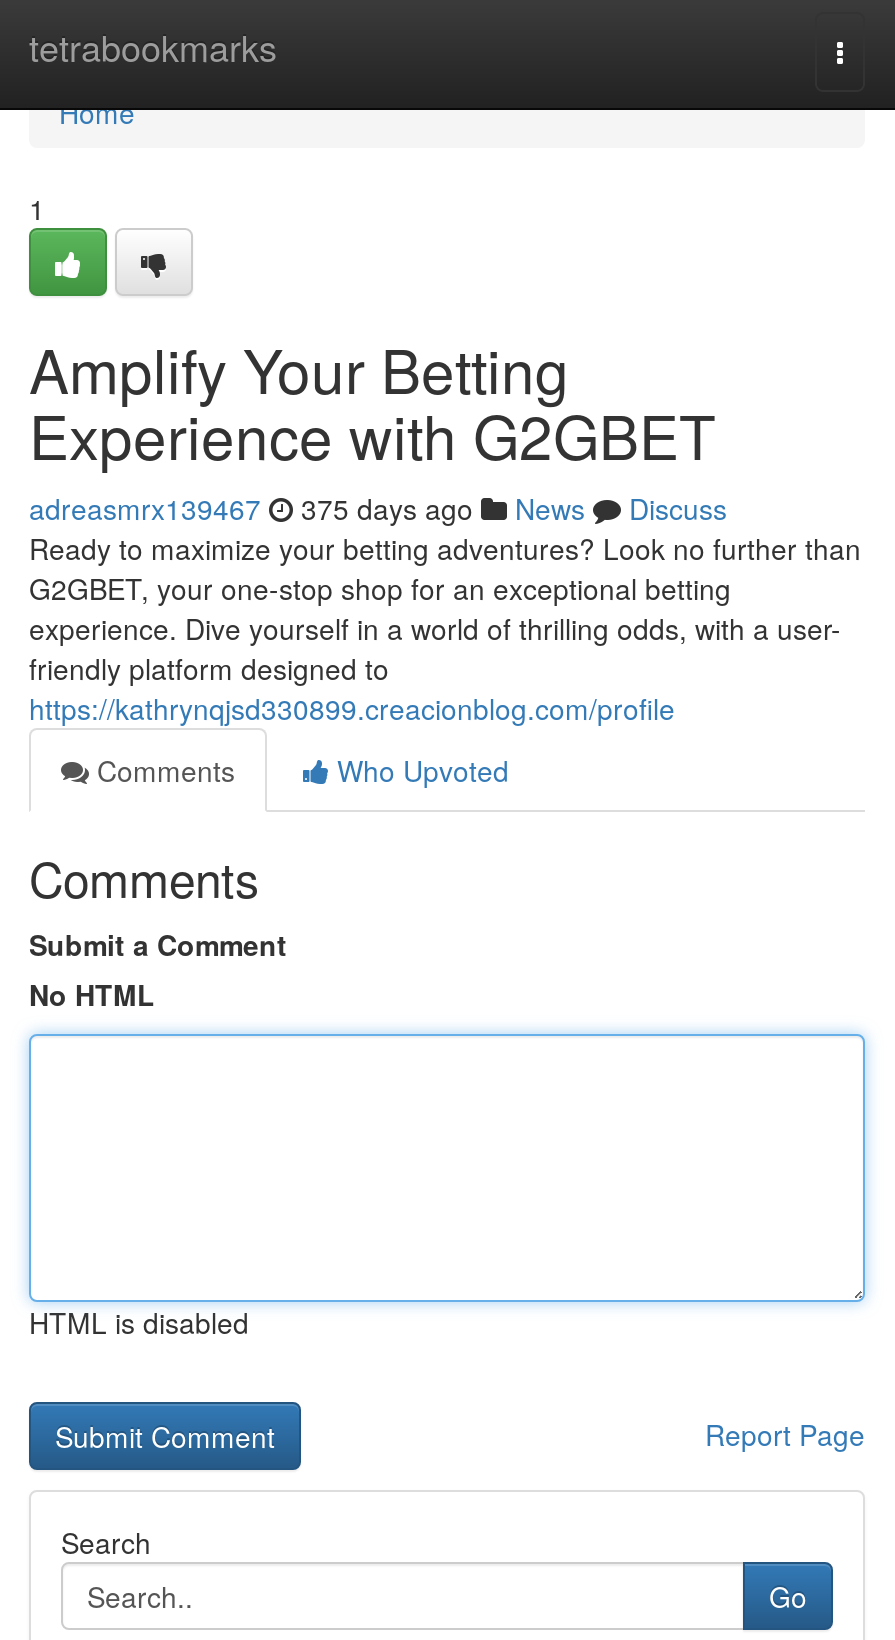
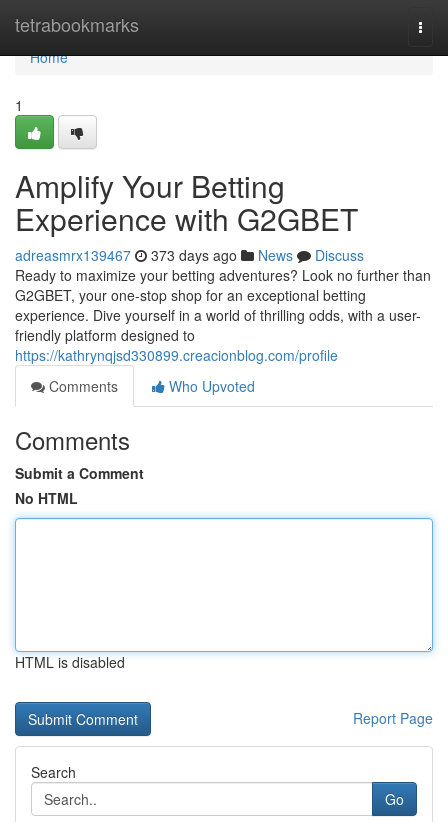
[29,488,727,528] adreasmrx139467 375 days ago News Discuss -> [15,245,364,265] adreasmrx139467 373 days ago News Discuss

